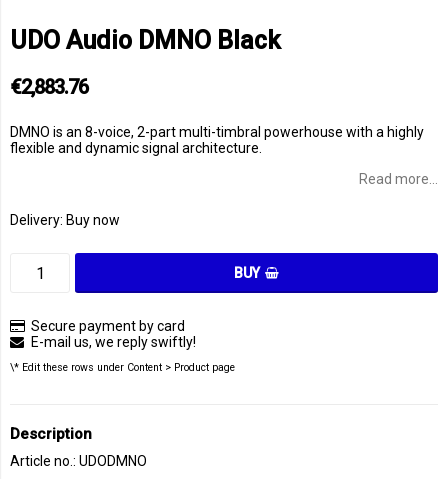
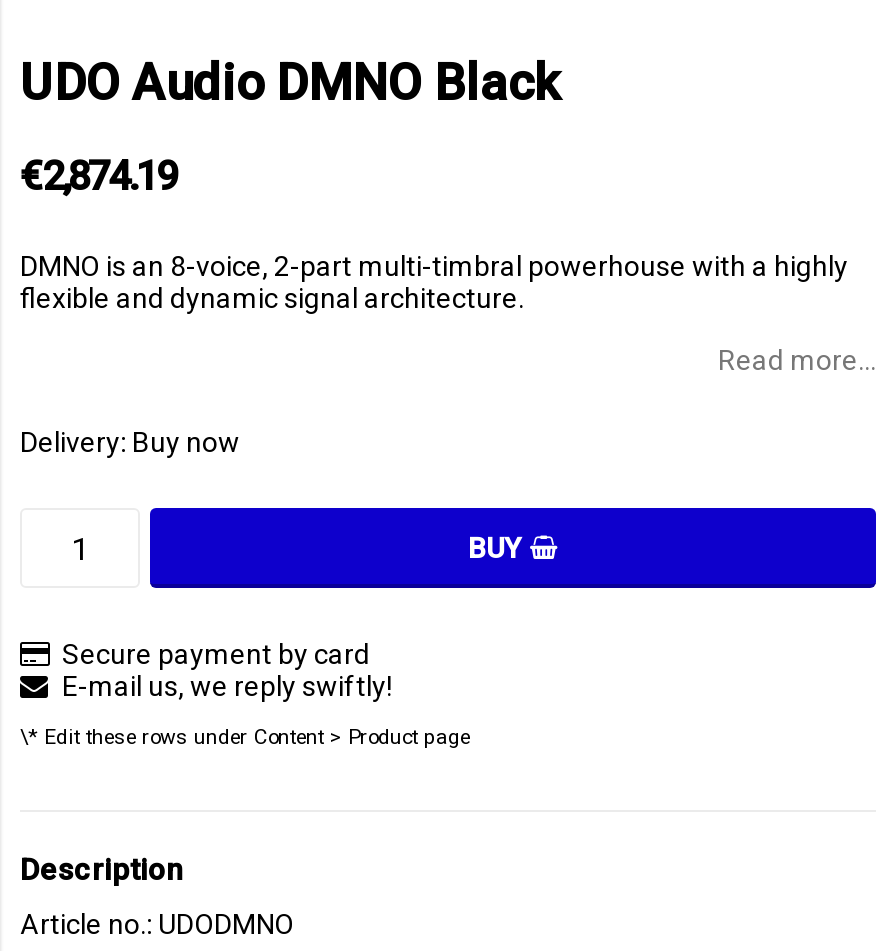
[10,75,88,99] €2,883.76 -> [20,152,176,200] €2,874.19

